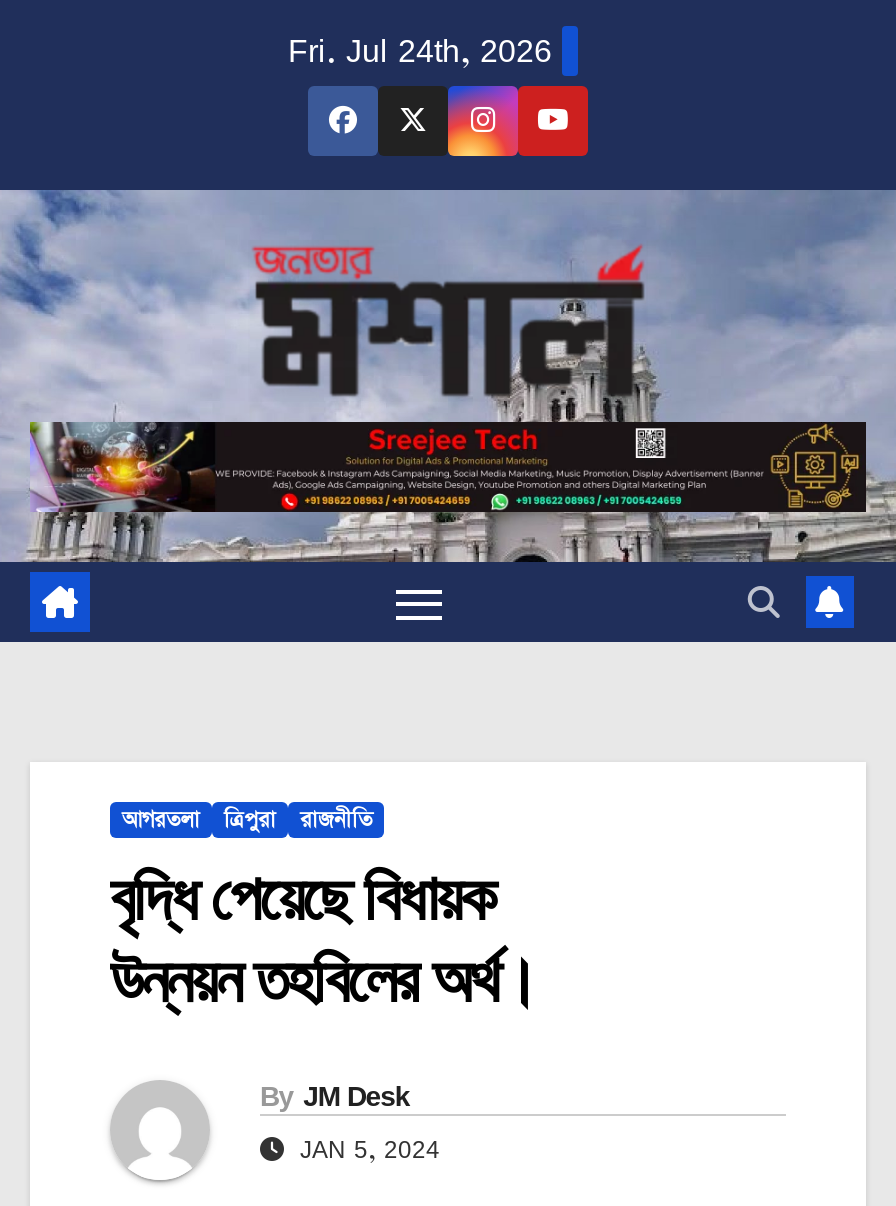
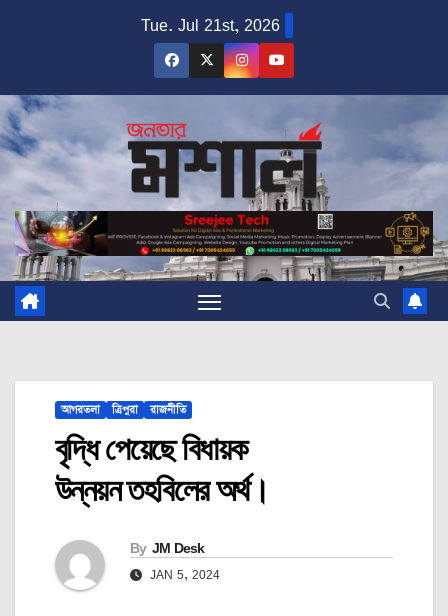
[288,26,552,74] Fri. Jul 24th, 2026 -> [140,13,279,37] Tue. Jul 21st, 2026

